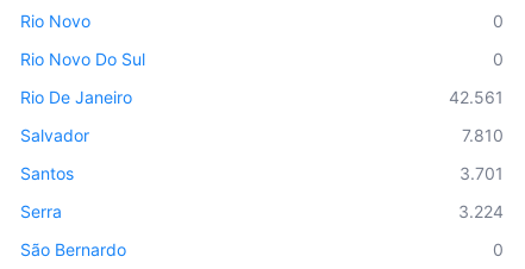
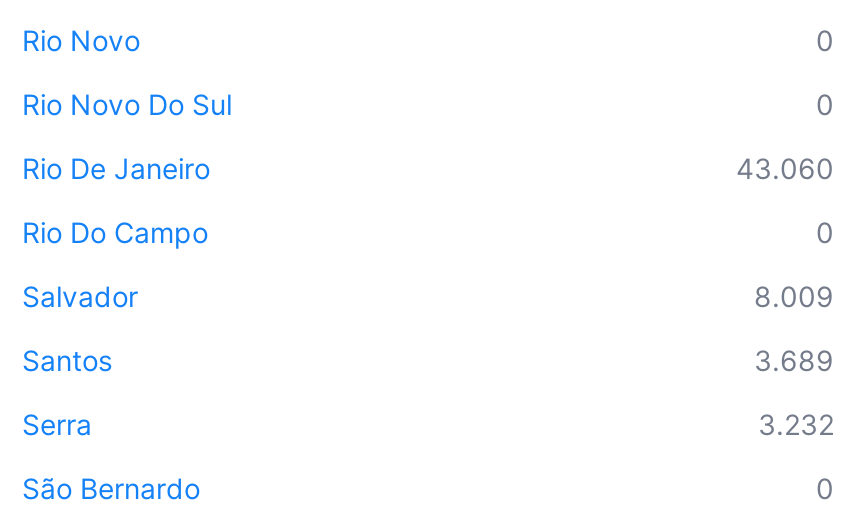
[449,86,504,107] 42.561 -> [22,150,834,248] 43.060 | Rio Do Campo | 0
[462,125,504,145] 7.810 -> [754,278,834,312] 8.009
[460,163,504,183] 3.701 -> [754,342,834,376] 3.689
[458,201,504,221] 3.224 -> [758,406,834,440] 3.232

